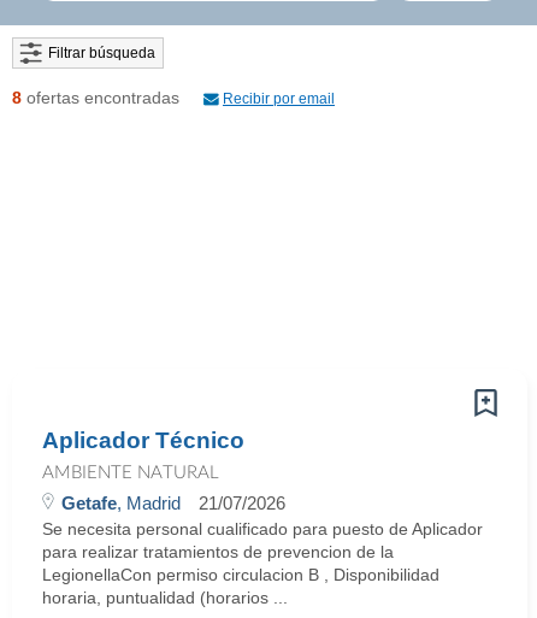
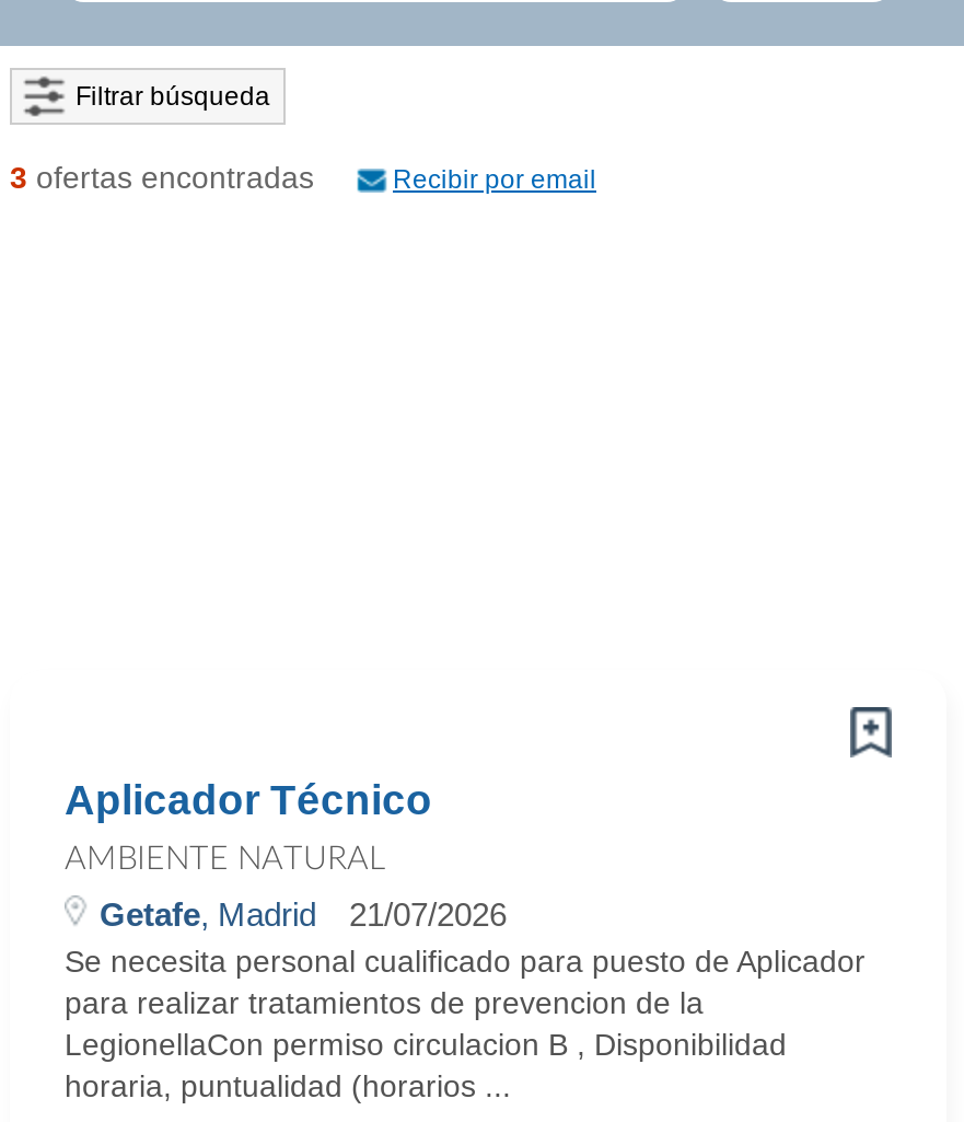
[12,88,184,107] 8 ofertas encontradas -> [10,160,323,195] 3 ofertas encontradas

